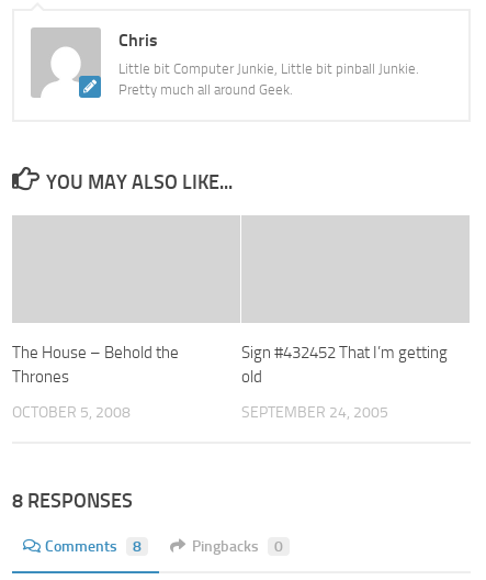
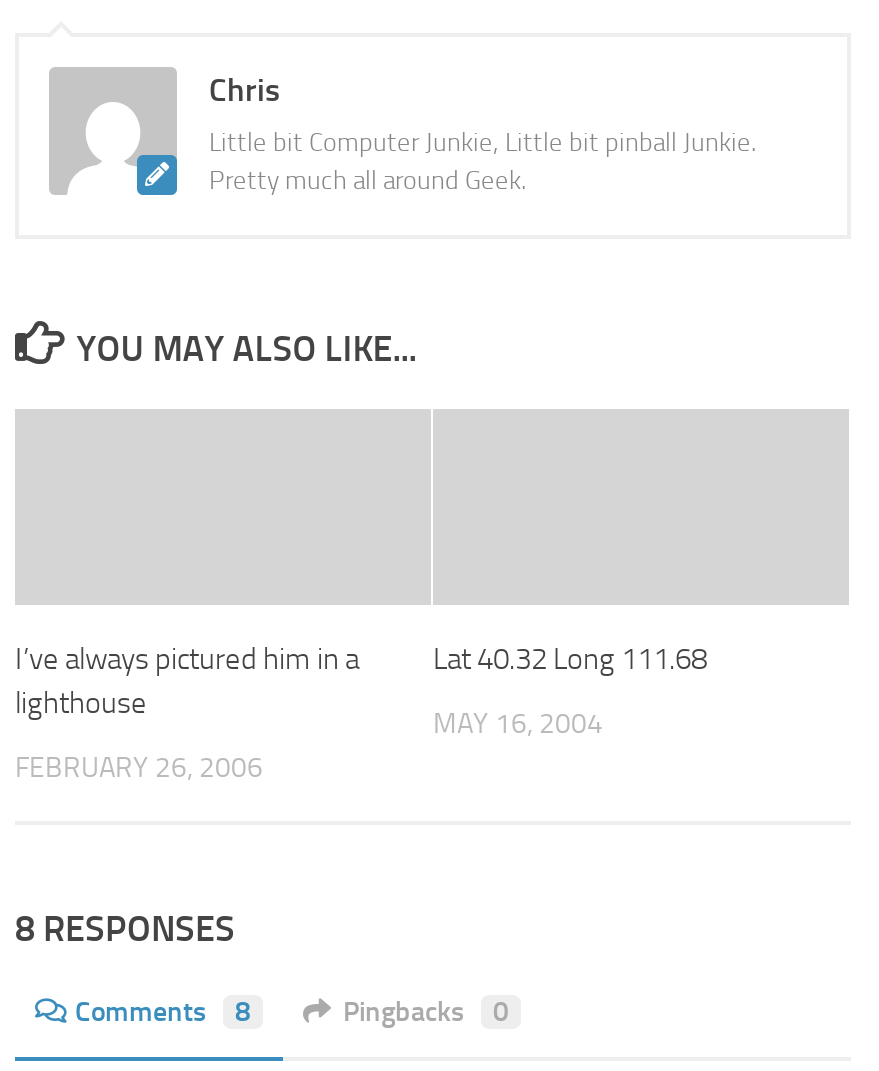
[12,343,179,387] The House – Behold the | Thrones -> [15,641,359,721] I’ve always pictured him in a | lighthouse
[241,343,448,387] Sign #432452 That I’m getting | old -> [433,641,707,677] Lat 40.32 Long 111.68
[12,403,131,422] OCTOBER 5, 2008 -> [15,751,263,785] FEBRUARY 26, 2006
[241,403,388,422] SEPTEMBER 24, 2005 -> [433,707,603,741] MAY 16, 2004

